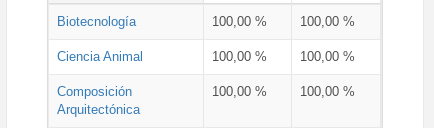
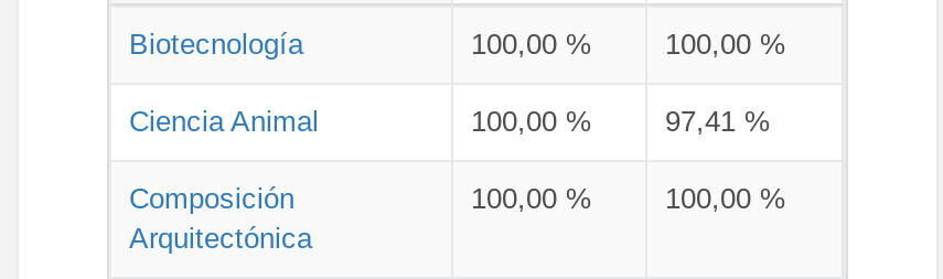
[300,48,355,63] 100,00 % -> [665,104,771,137] 97,41 %

